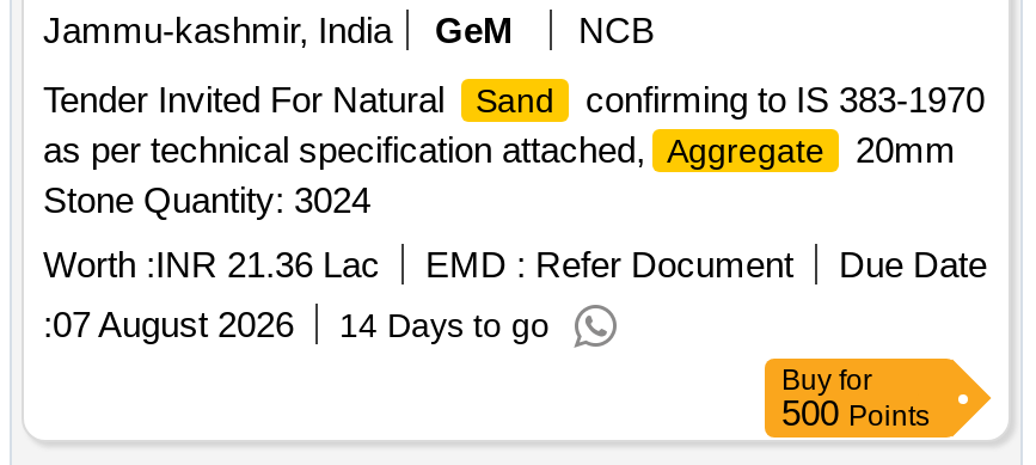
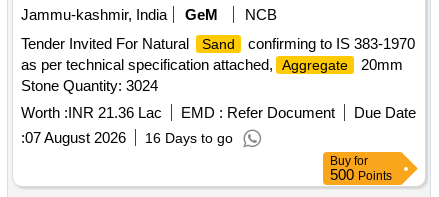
[43,304,550,345] :07 August 2026 14 Days to go -> [21,129,233,146] :07 August 2026 16 Days to go

